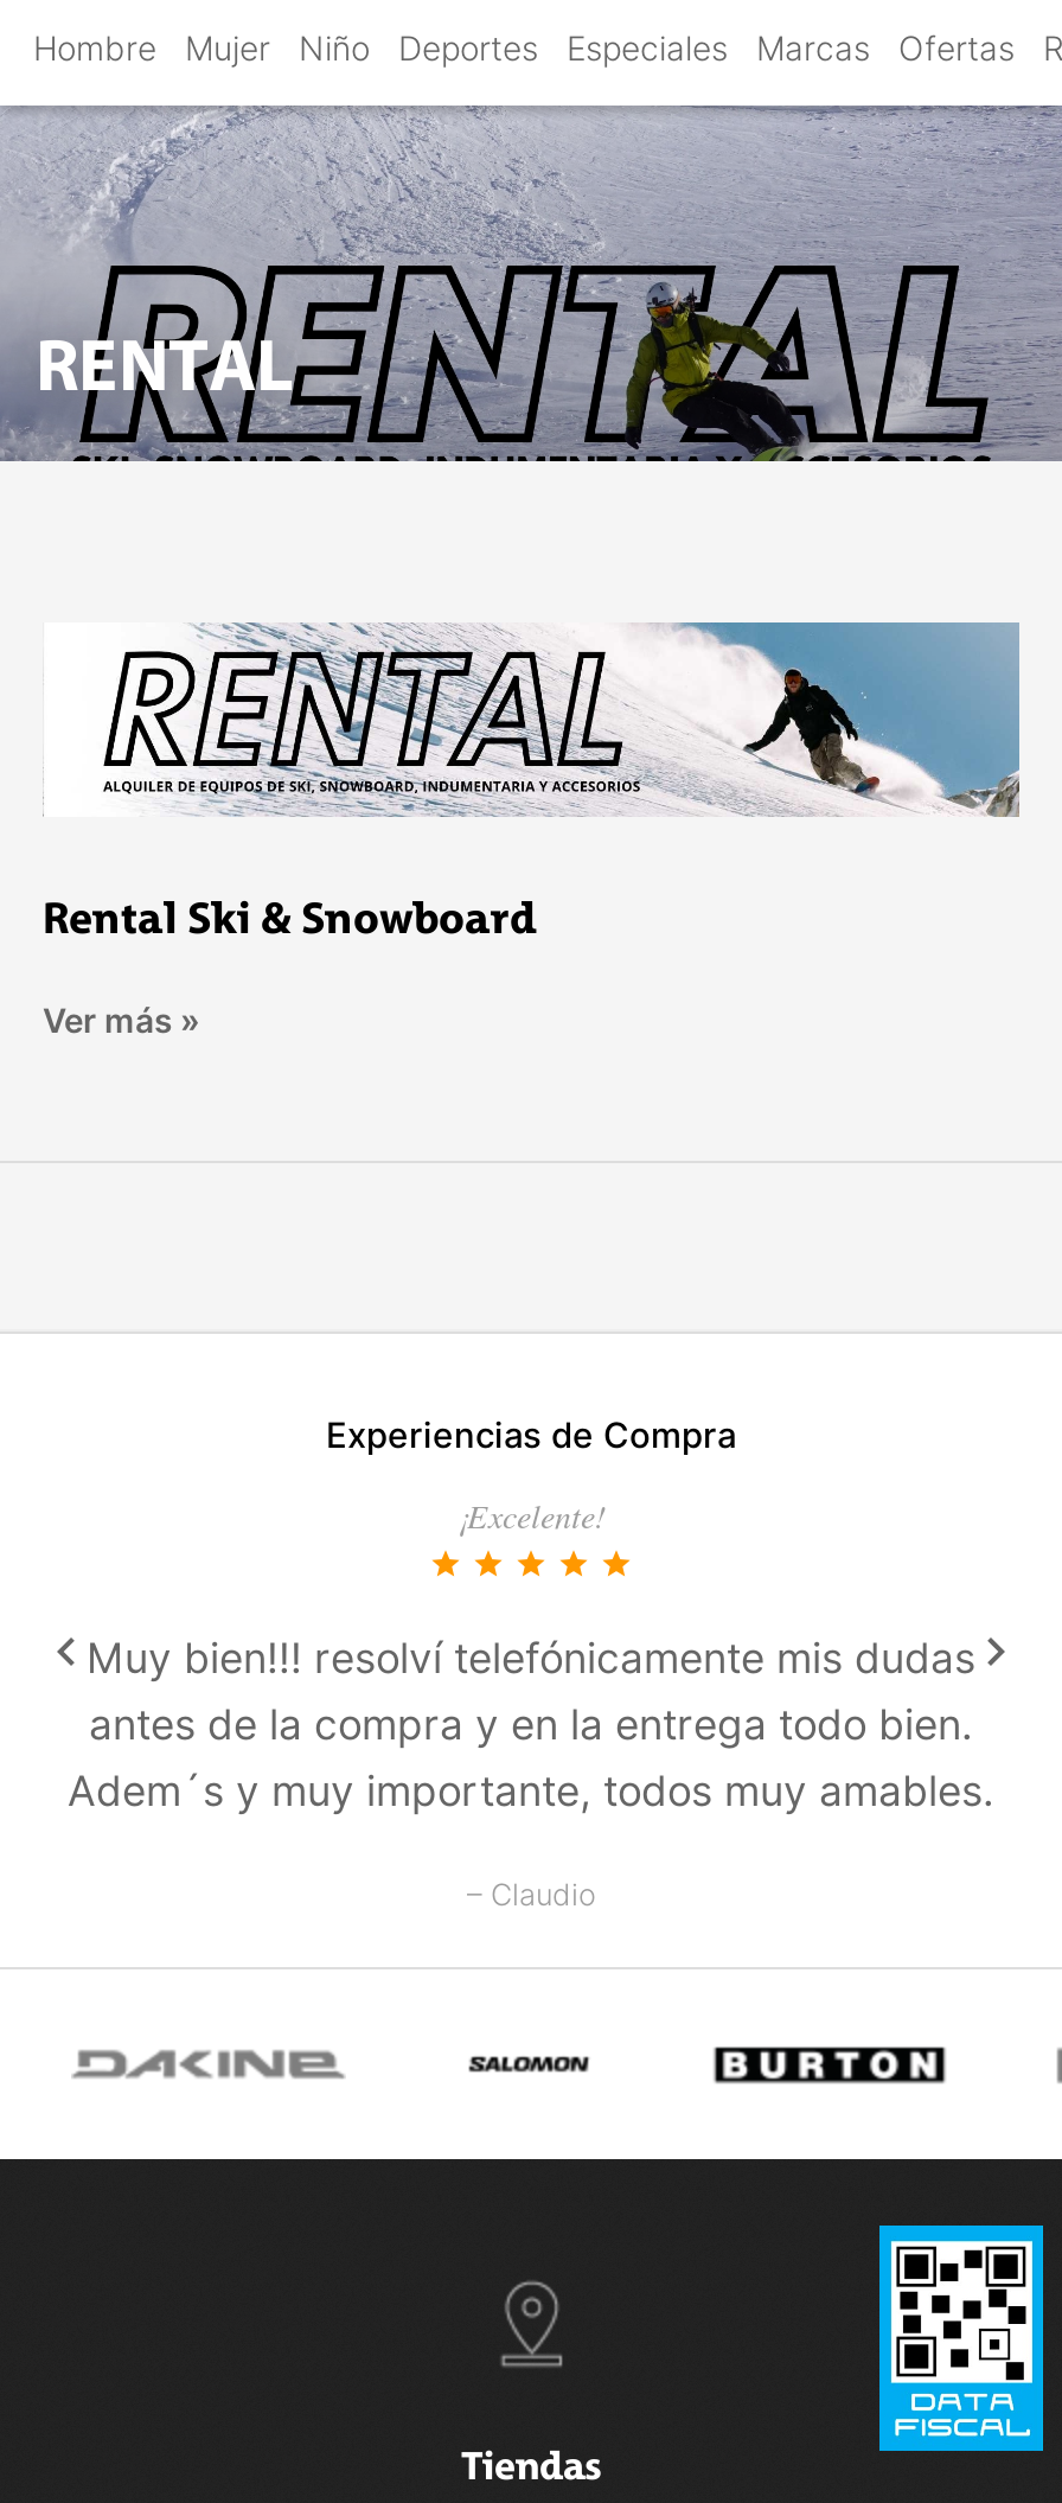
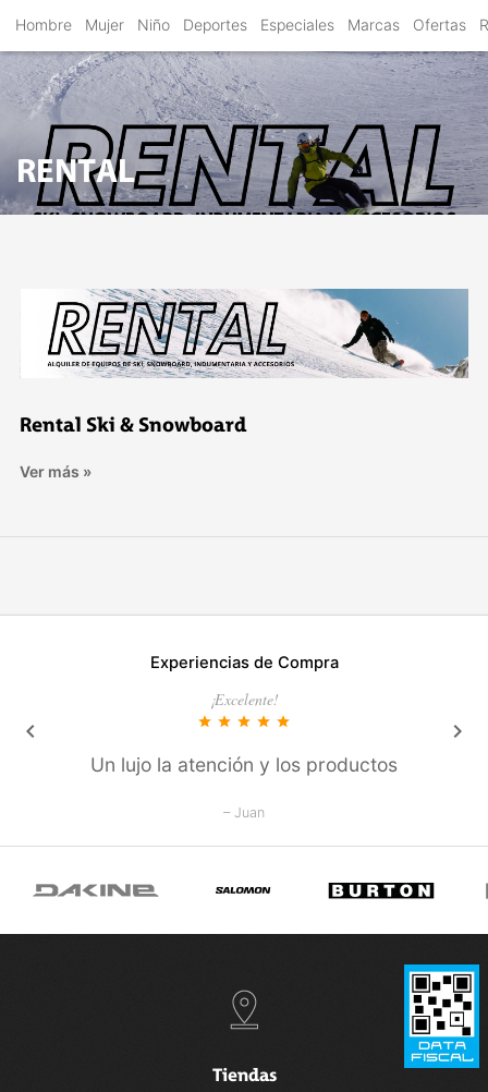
[68,1633,994,1815] Muy bien!!! resolví telefónicamente mis dudas | antes de la compra y en la entrega todo bien. | Adem´s y muy importante, todos muy amables. -> [90,753,398,776] Un lujo la atención y los productos
[467,1877,595,1913] – Claudio -> [223,804,265,821] – Juan

